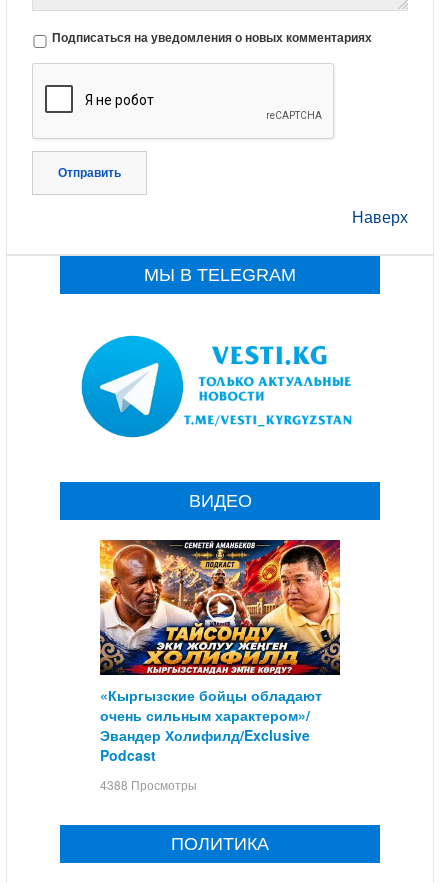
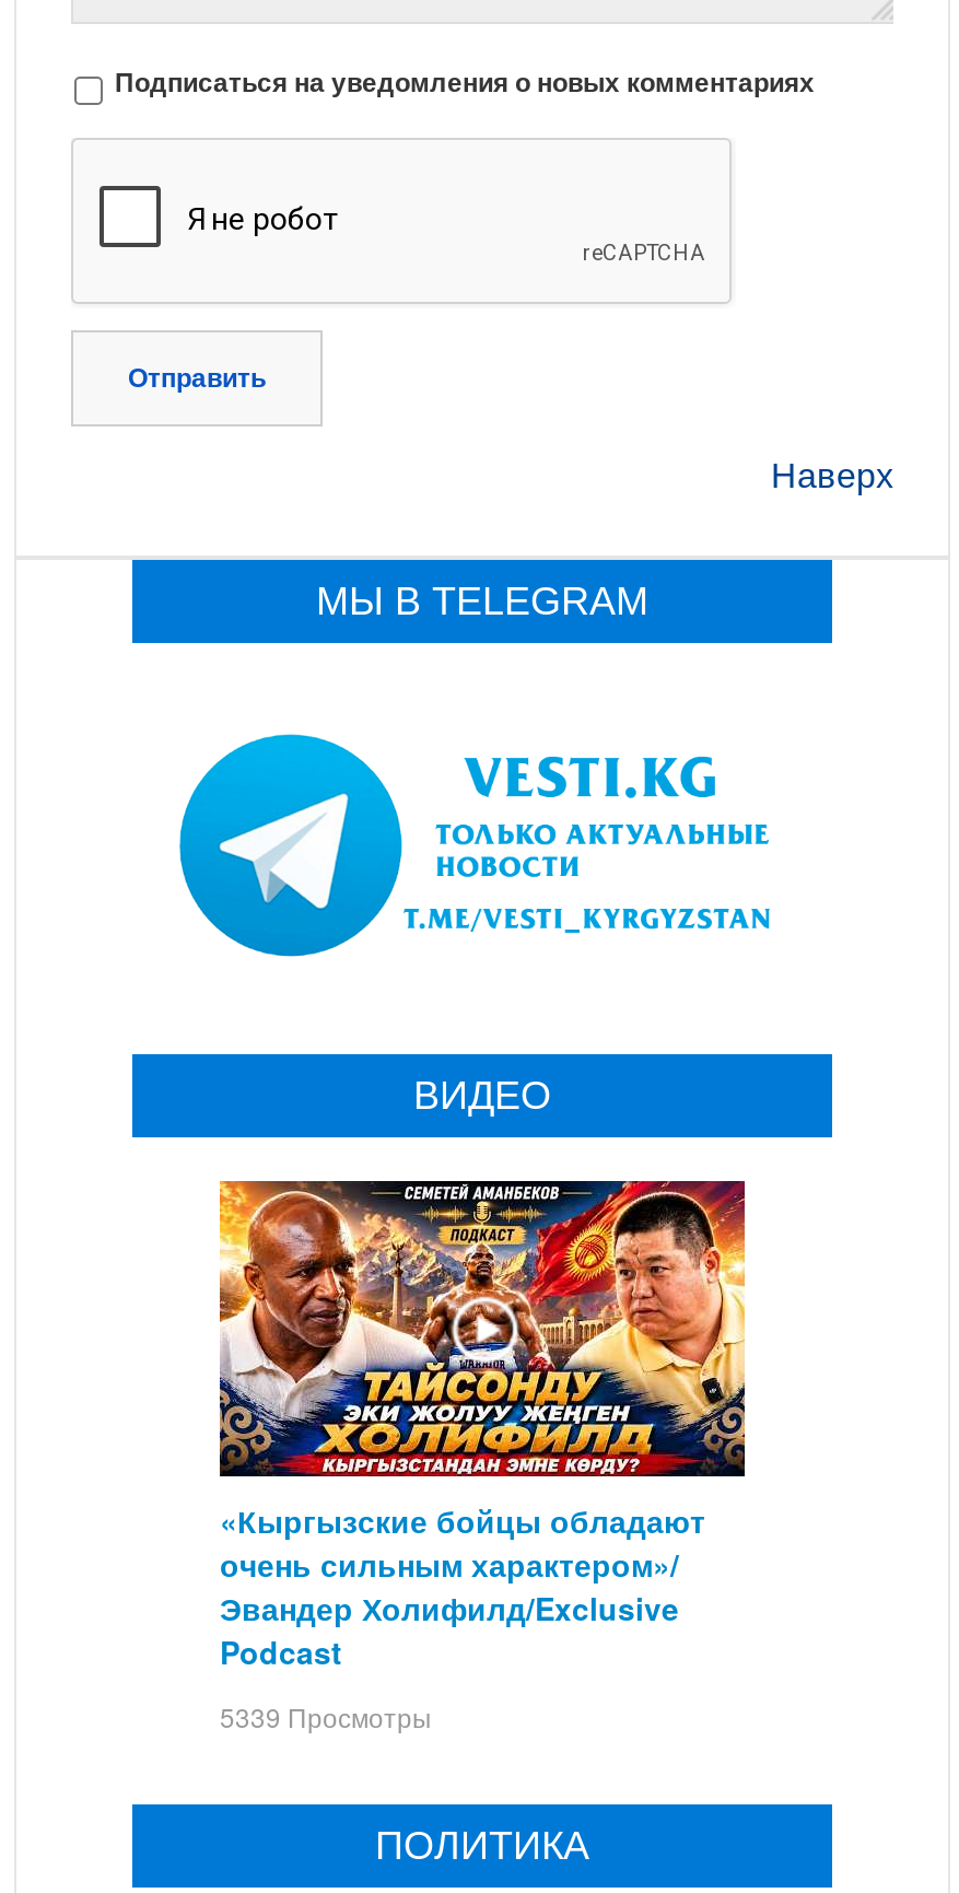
[100,776,197,793] 4388 Просмотры -> [220,1697,432,1734] 5339 Просмотры

